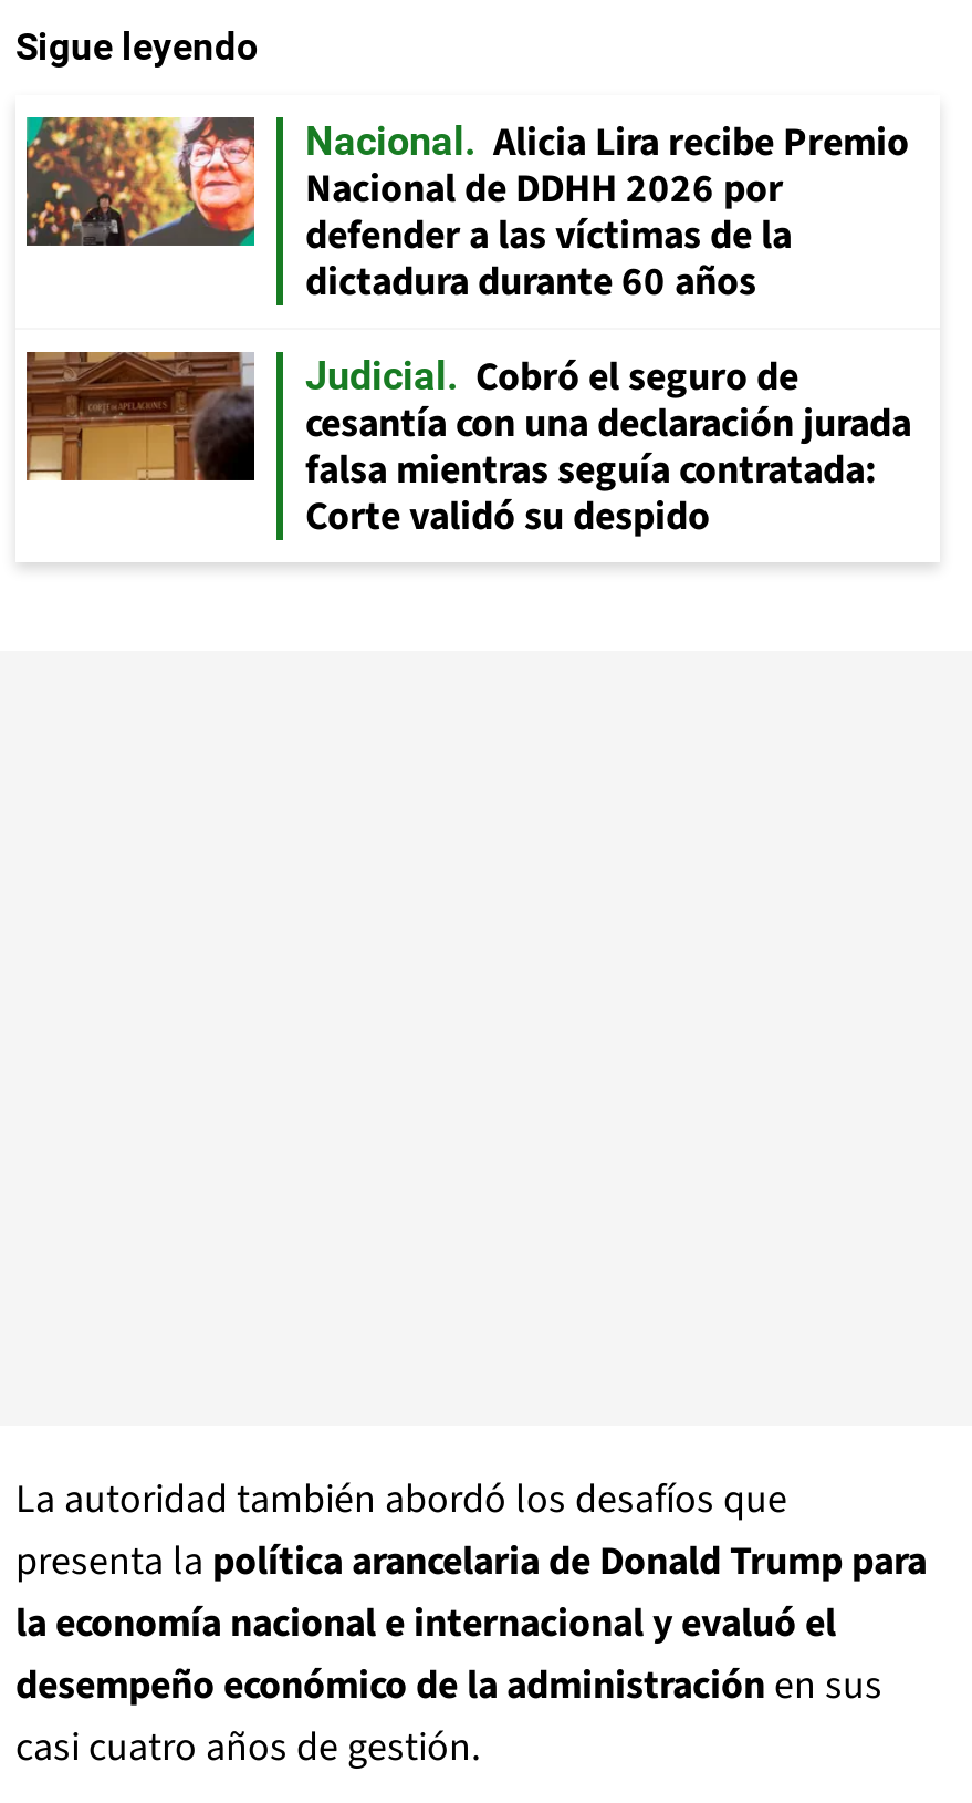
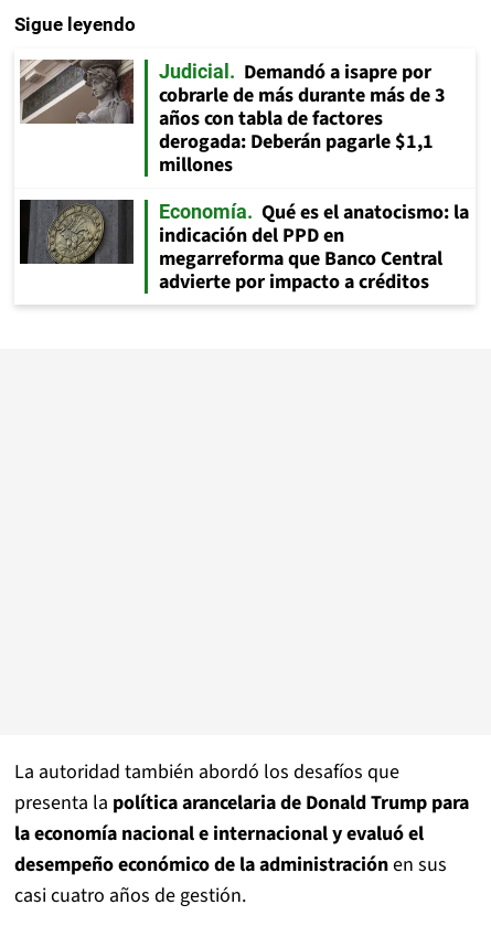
[24,115,257,248] [image] -> [20,58,135,125] [image]
[305,115,909,310] Nacional | Alicia Lira recibe Premio | Nacional de DDHH 2026 por | defender a las víctimas de la | dictadura durante 60 años -> none
[27,350,911,545] [image] | Cobró el seguro de | cesantía con una declaración jurada | falsa mientras seguía contratada: | Corte validó su despido -> [19,58,469,296] [image] | Demandó a isapre por | cobrarle de más durante más de 3 | años con tabla de factores | derogada: Deberán pagarle $1,1 | millones | Economía | Qué es el anatocismo: la | indicación del PPD en | megarreforma que Banco Central | advierte por impacto a créditos
moved [305,352,447,398] -> [159,60,230,83]: Judicial

